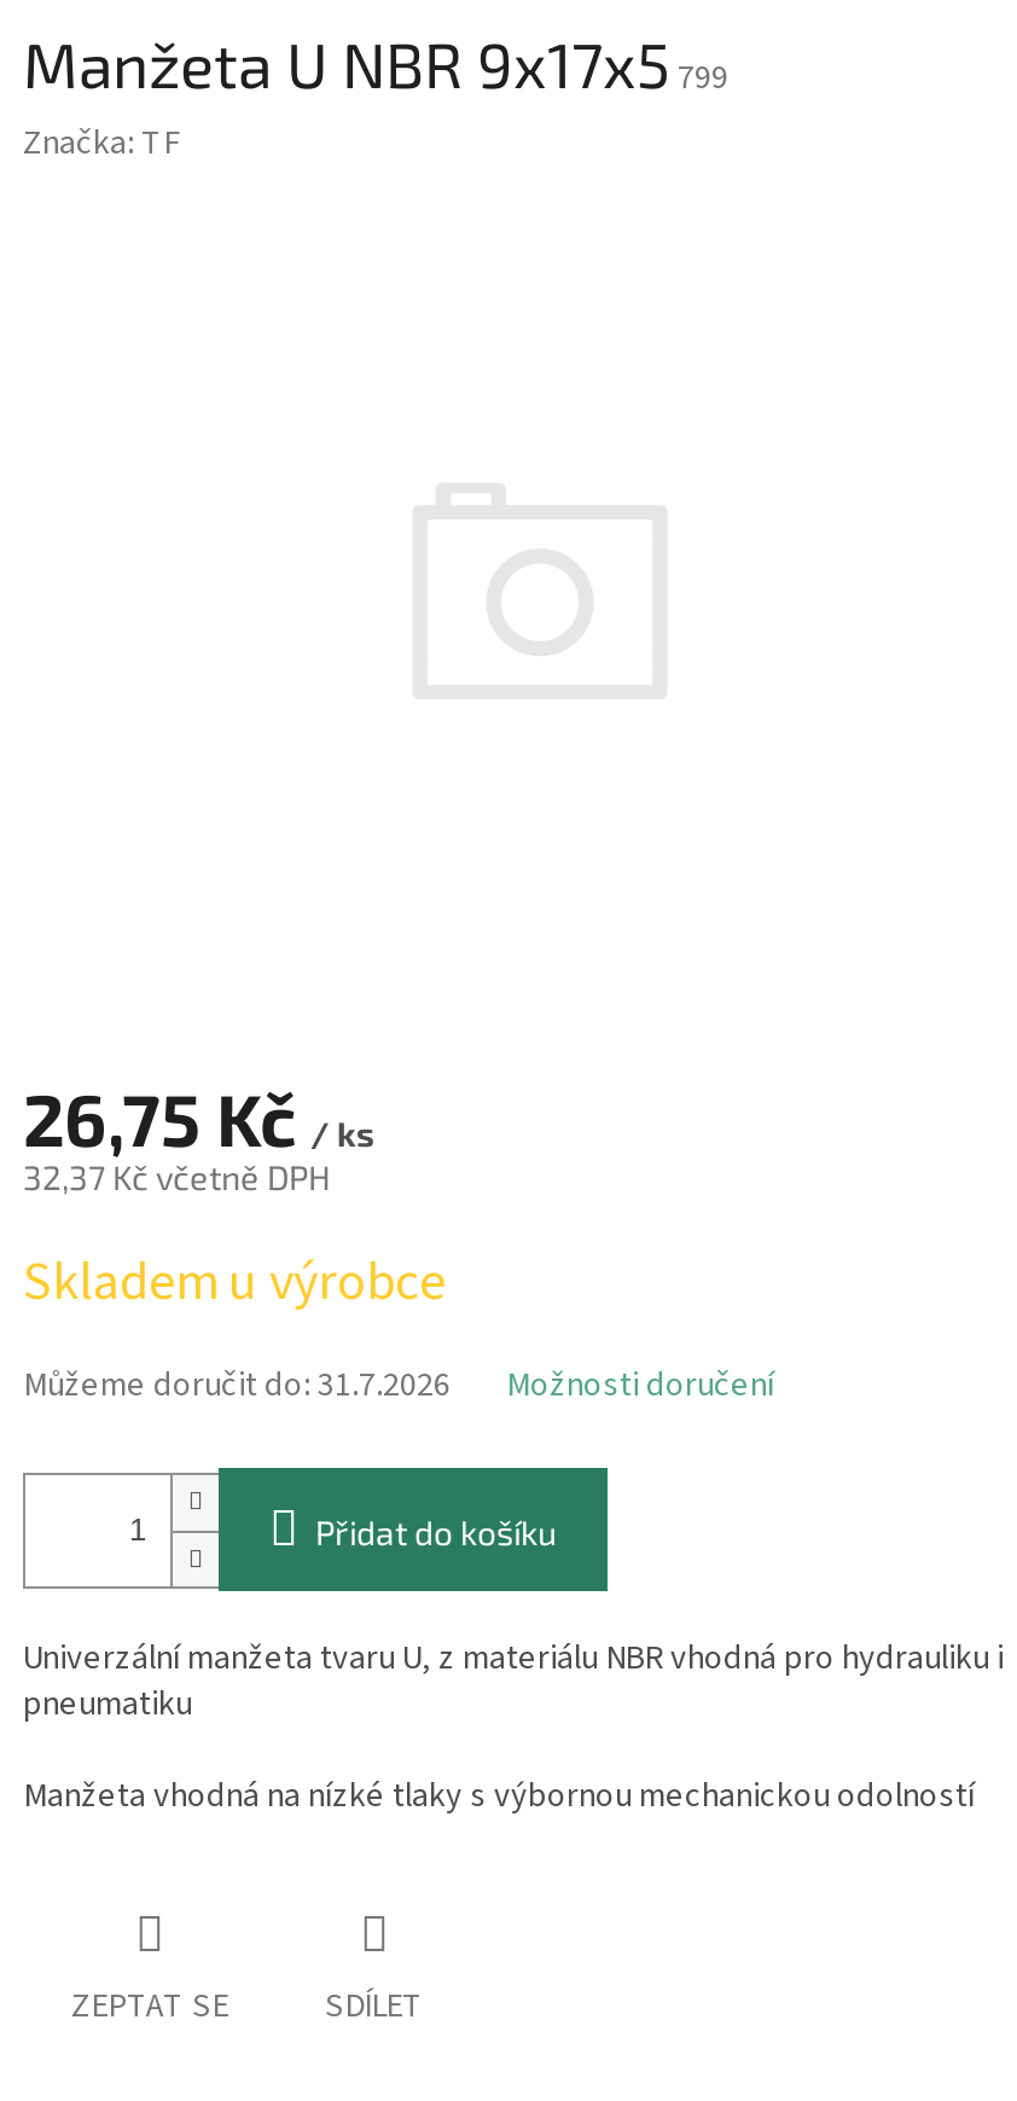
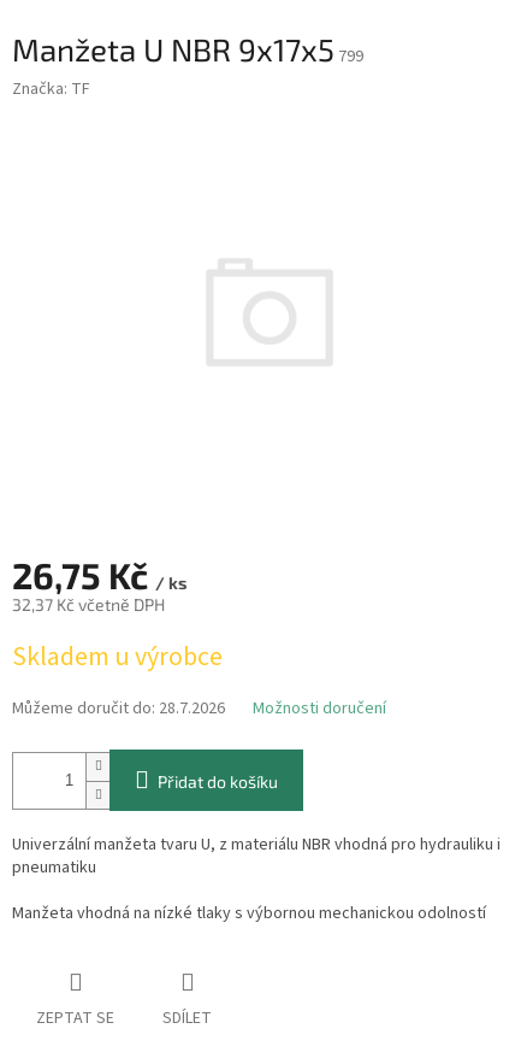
[23,1363,451,1411] Můžeme doručit do: 31.7.2026 -> [12,697,225,721] Můžeme doručit do: 28.7.2026

